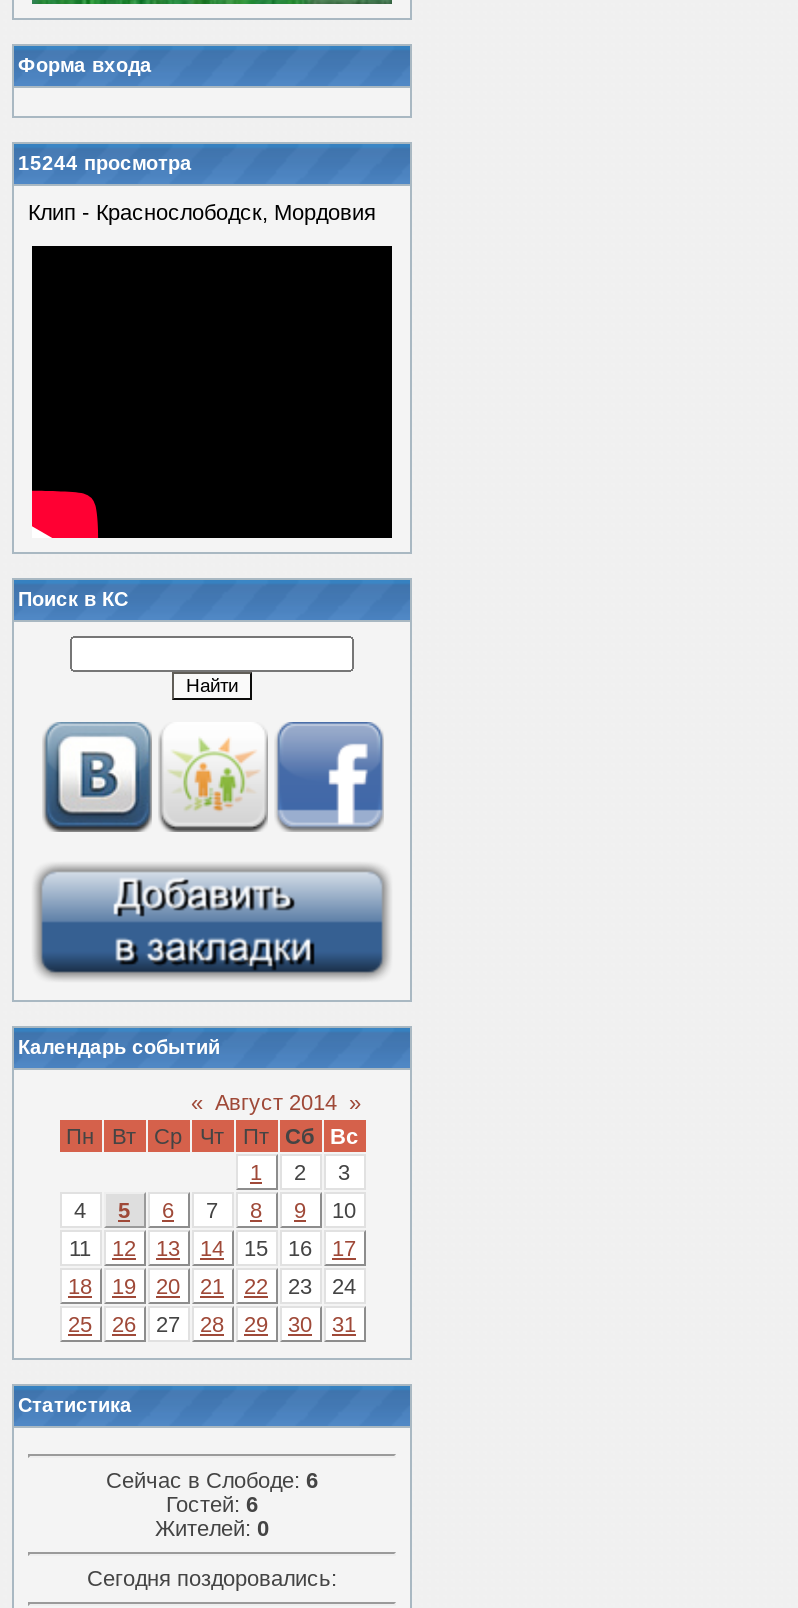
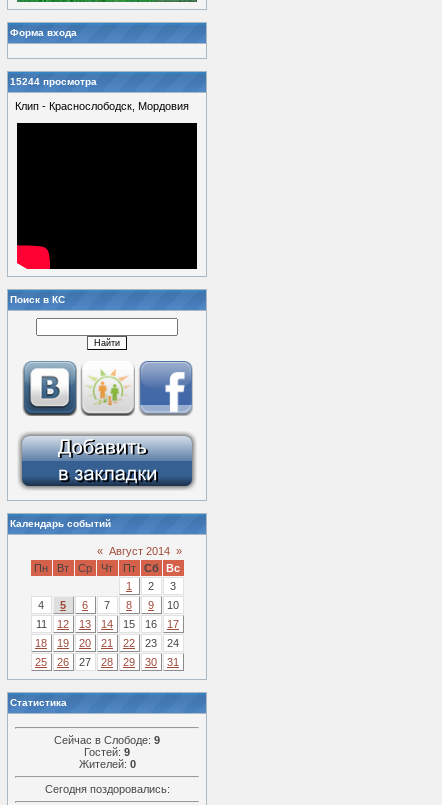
[106,1468,318,1492] Сейчас в Слободе: 6 -> [54,734,160,746] Сейчас в Слободе: 9
[166,1492,258,1516] Гостей: 6 -> [84,746,130,758] Гостей: 9

